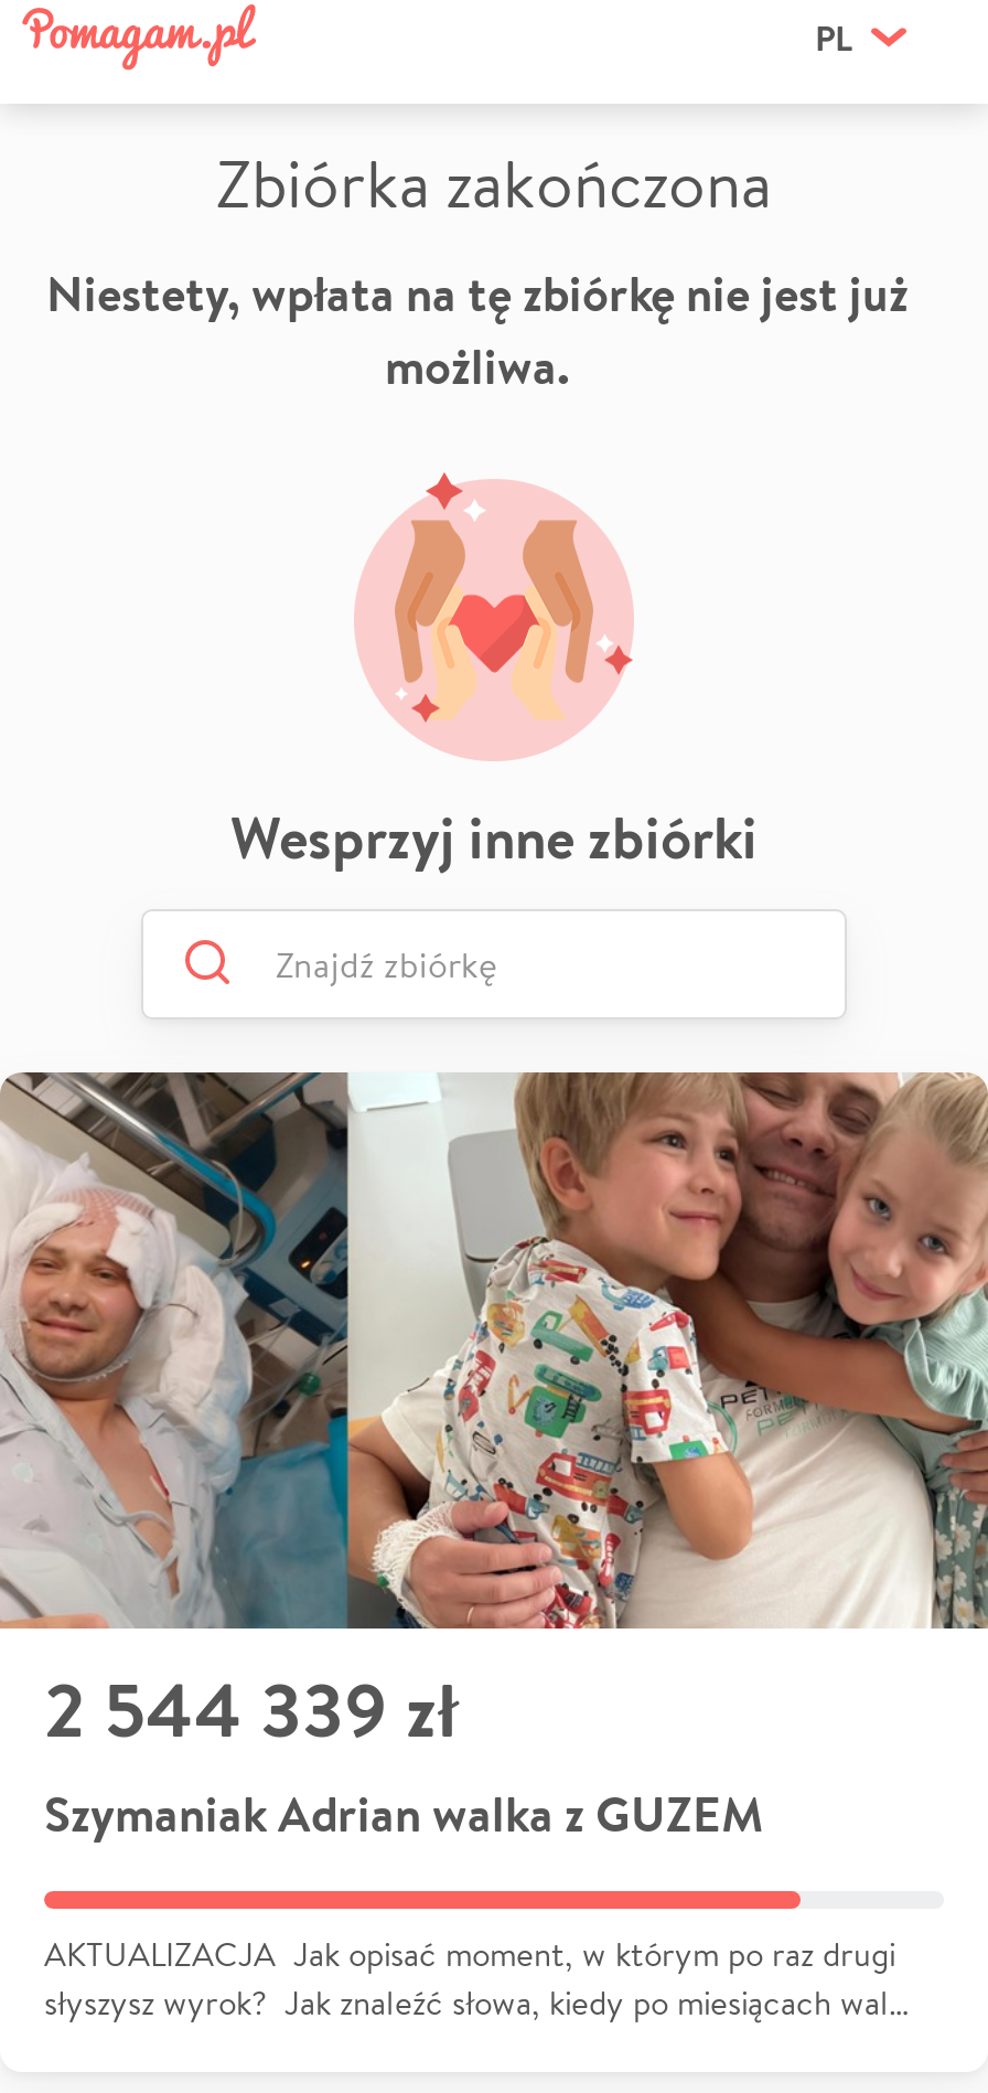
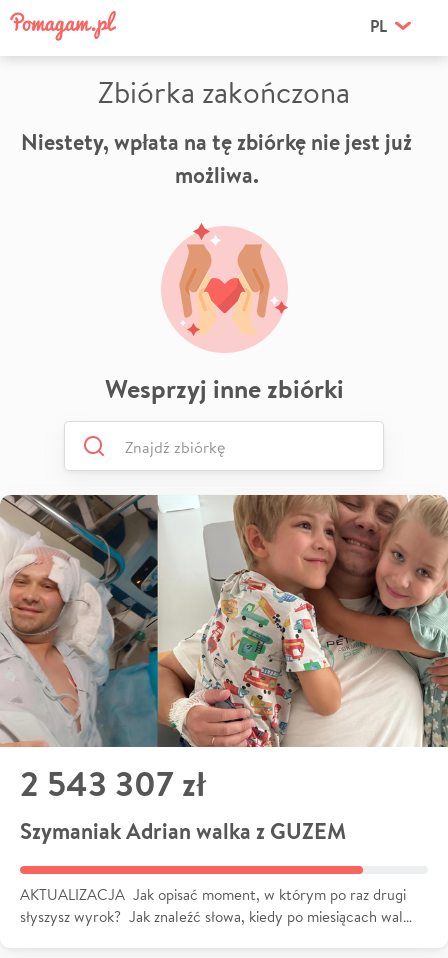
[44,1657,459,1760] 2 544 339 zł -> [20,760,206,807] 2 543 307 zł

